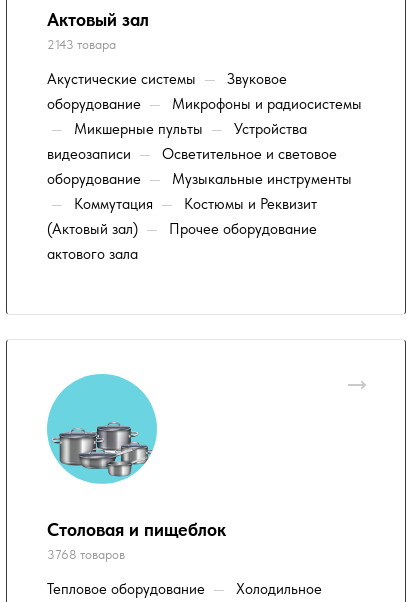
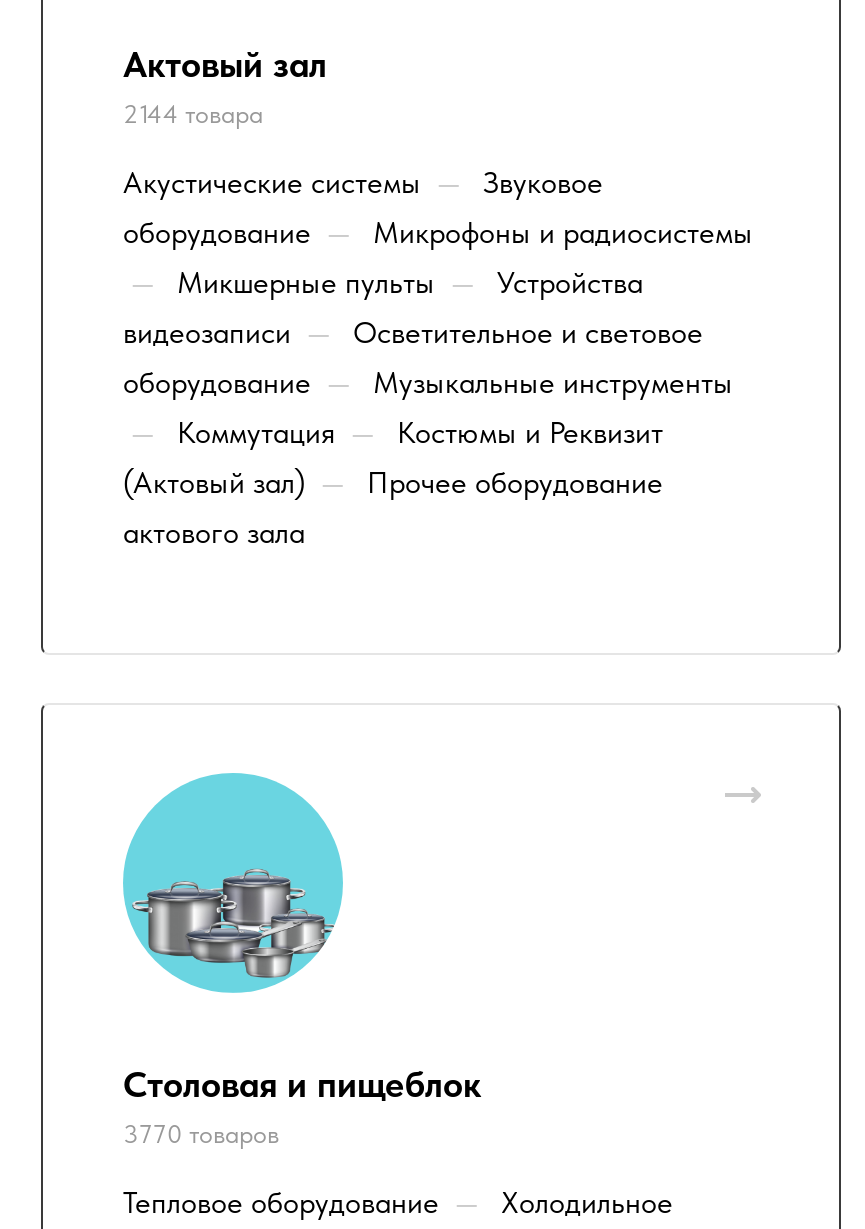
[47,37,116,52] 2143 товара -> [123,99,263,129] 2144 товара
[47,547,125,562] 3768 товаров -> [123,1119,279,1149] 3770 товаров

